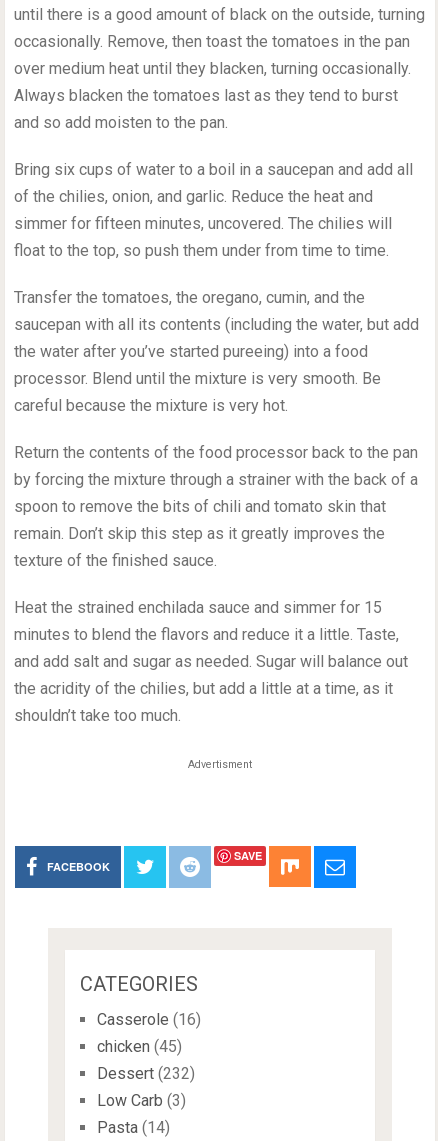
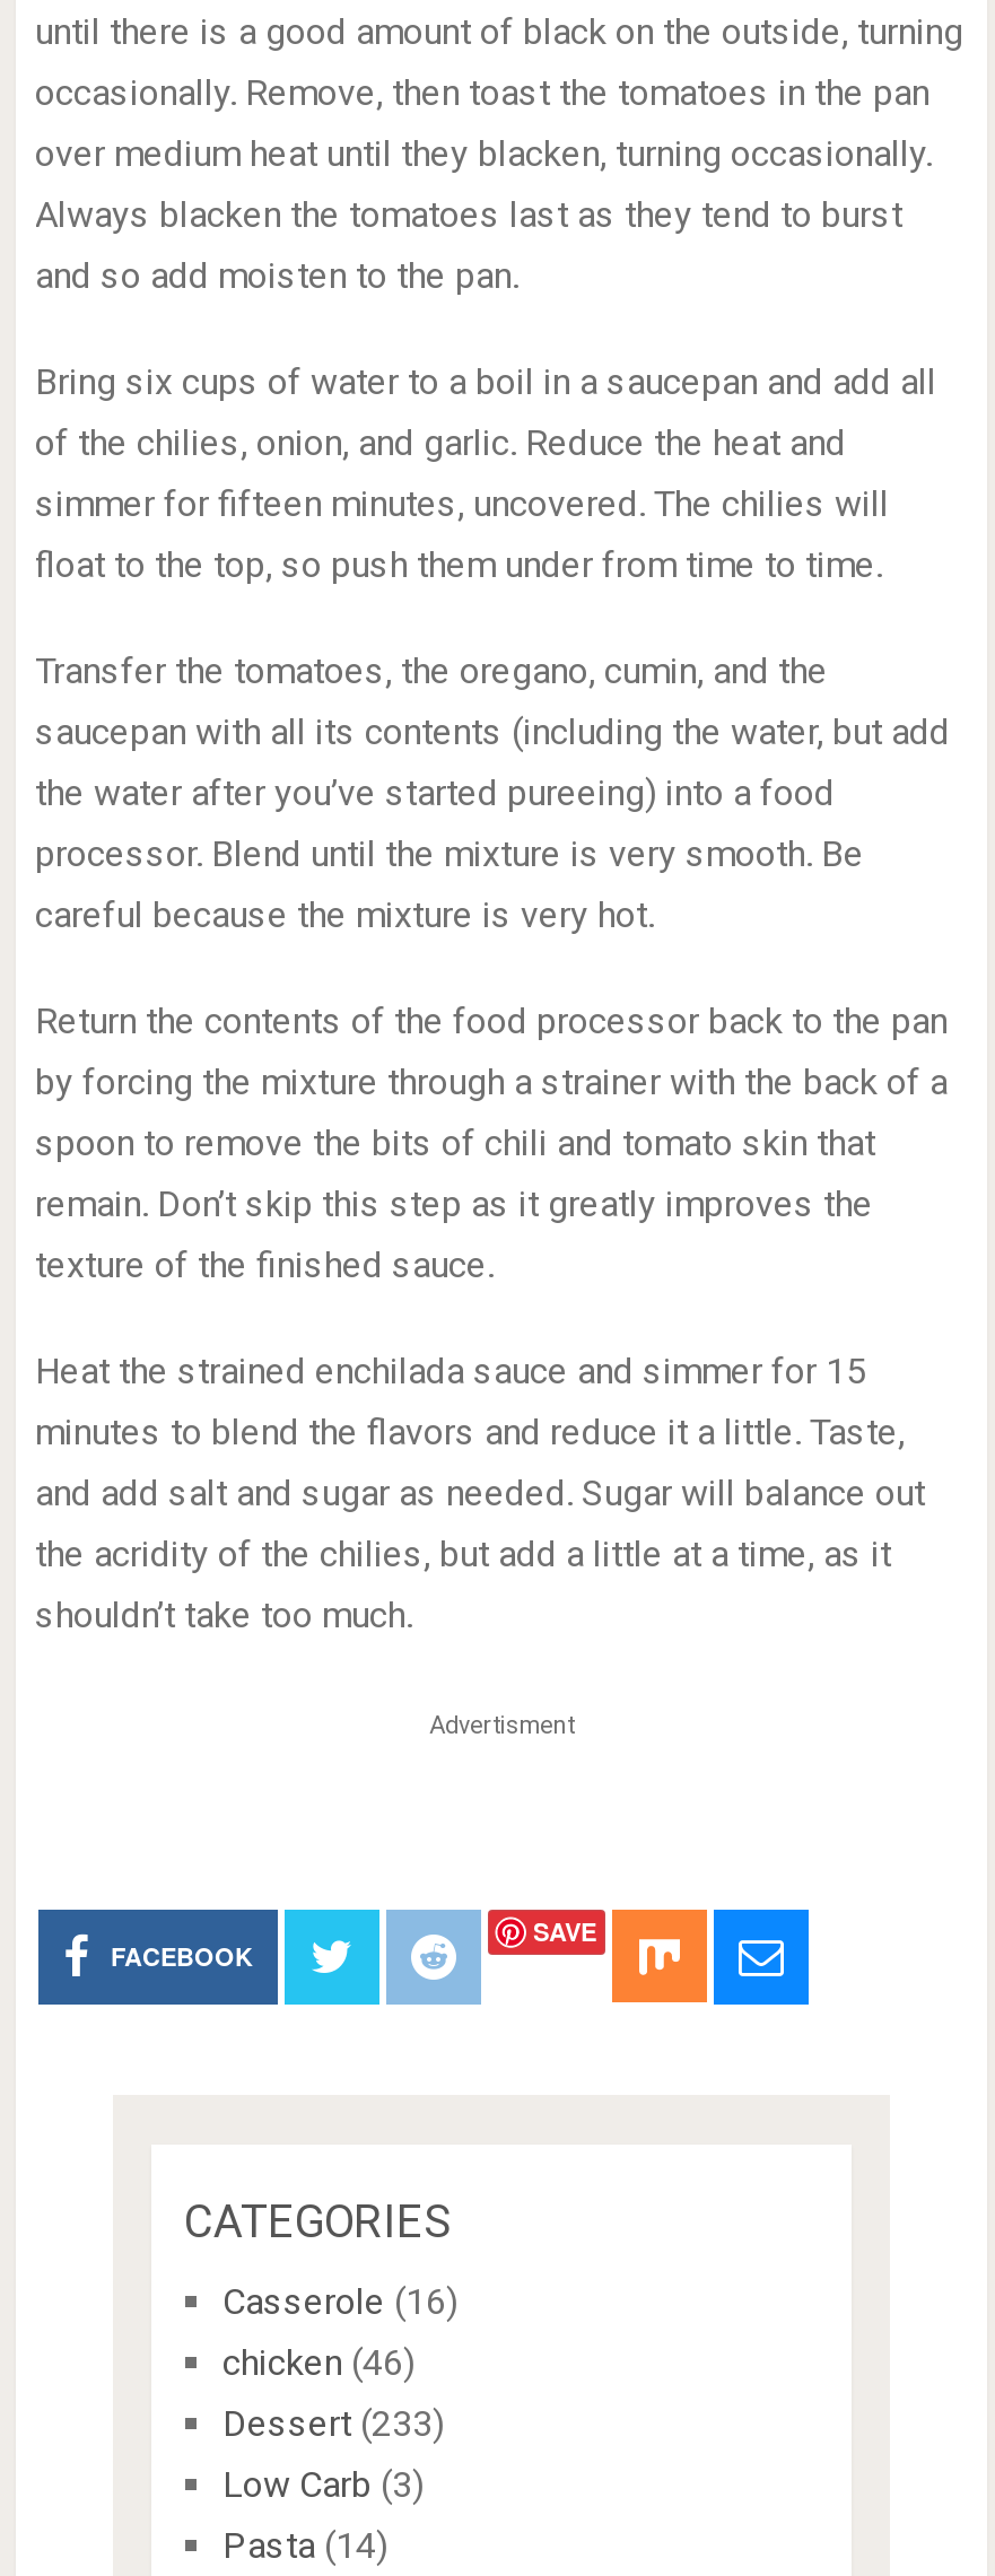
[96,1037,181,1056] chicken (45) -> [222,2341,414,2384] chicken (46)
[96,1064,194,1083] Dessert (232) -> [222,2402,444,2445] Dessert (233)

